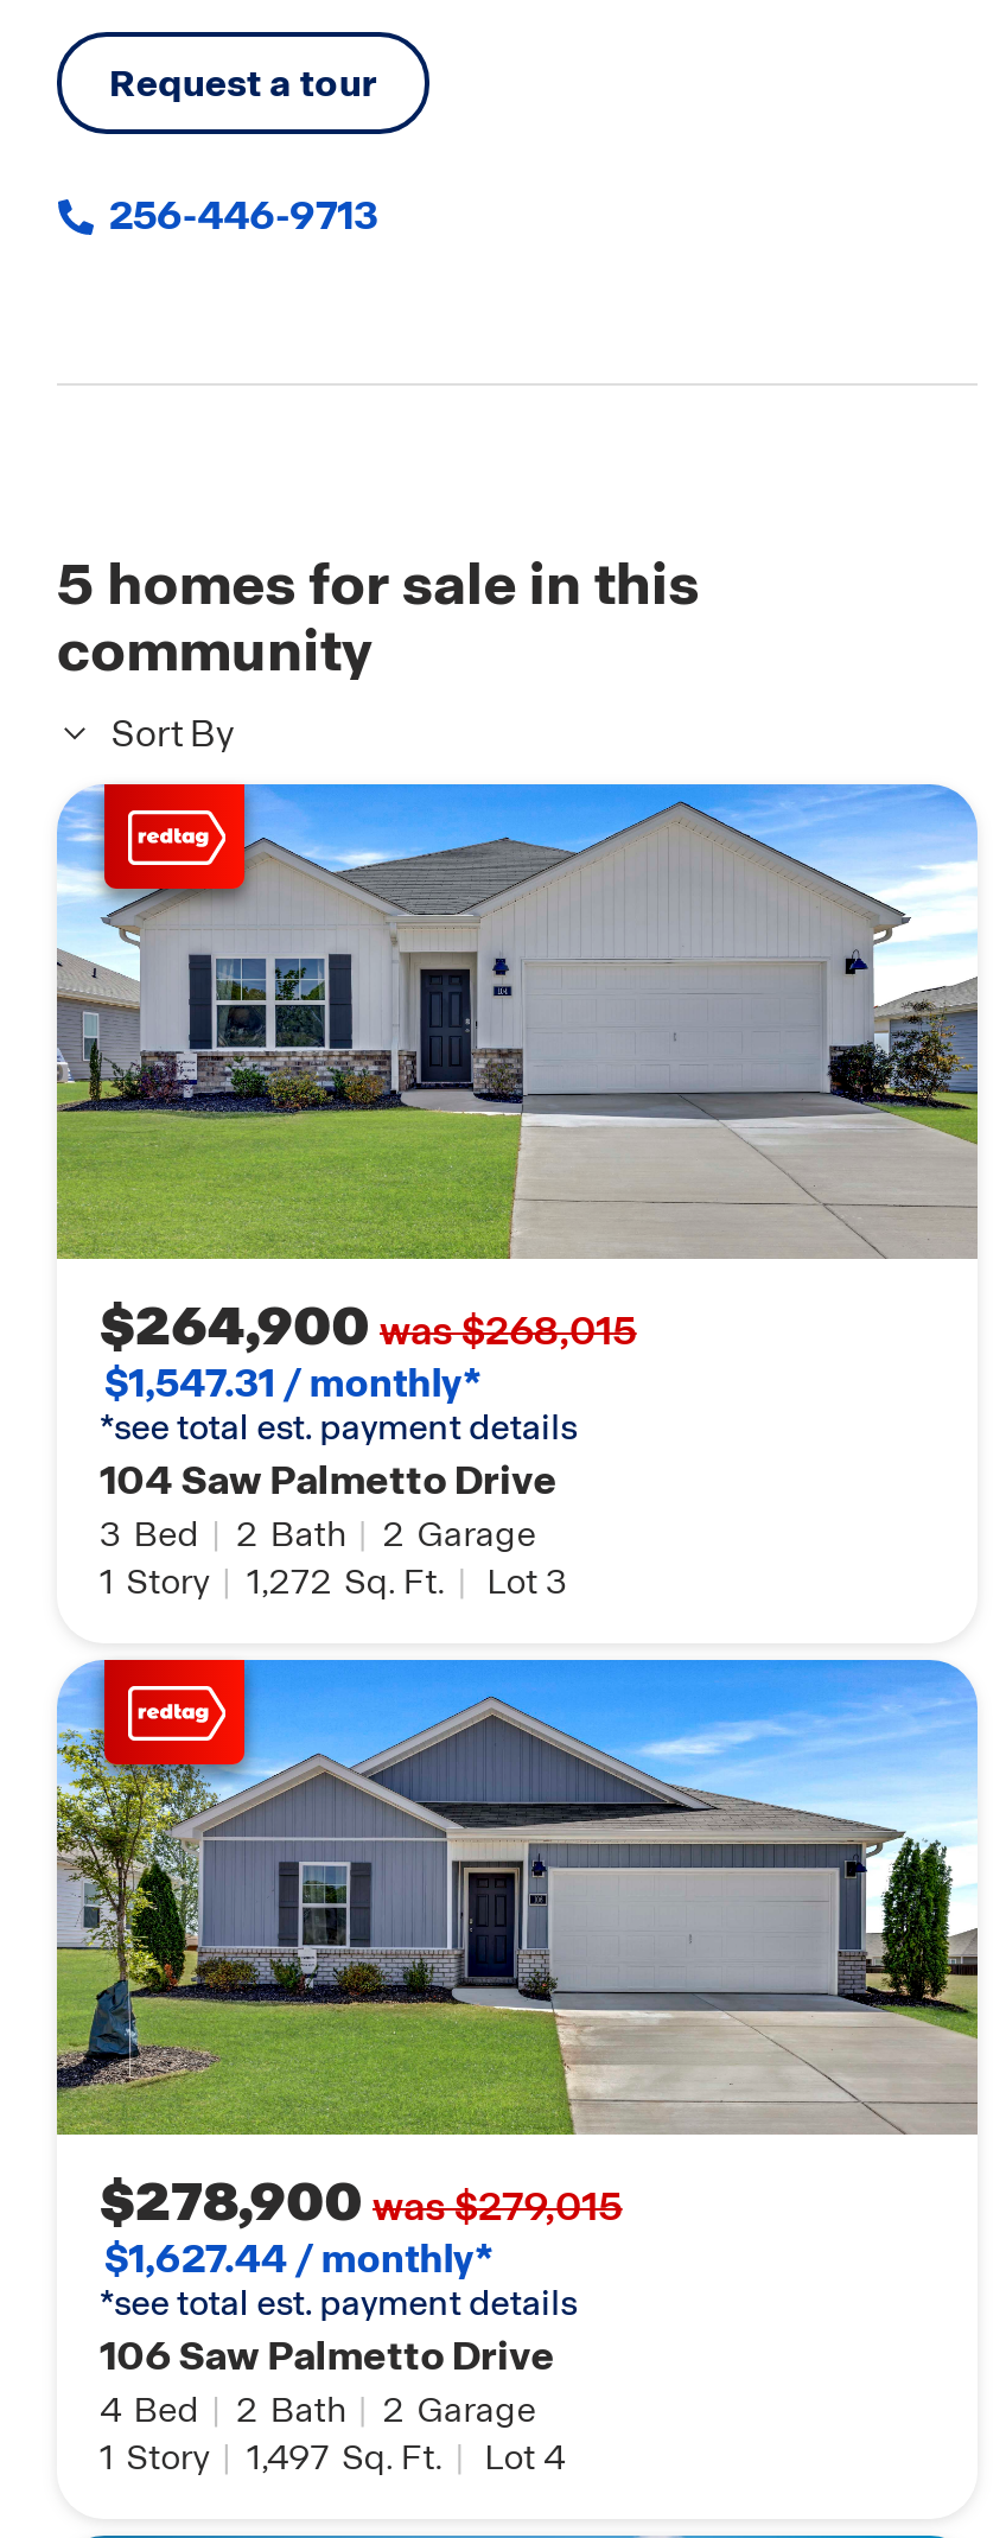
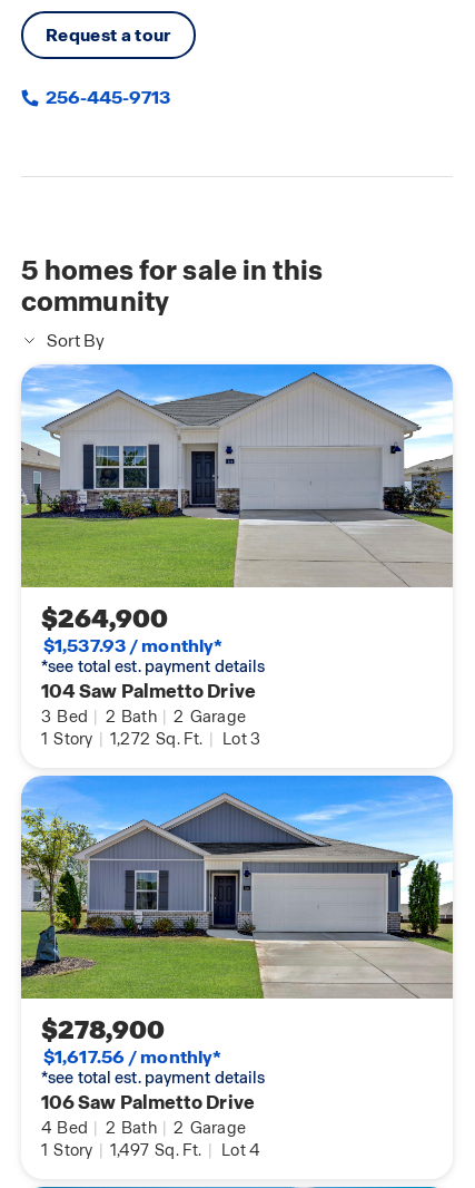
[102,191,378,241] 256-446-9713 -> [42,86,170,109] 256-445-9713
[97,782,249,901] [image] -> [41,363,111,420] [image]
[100,1293,637,1409] $264,900 was $268,015 | $1,547.31 / monthly* -> [41,603,223,658] $264,900 | $1,537.93 / monthly*
[100,1658,249,1779] [image] -> [41,775,111,831] [image]
[100,2168,622,2285] $278,900 was $279,015 | $1,627.44 / monthly* -> [41,1014,222,1069] $278,900 | $1,617.56 / monthly*

